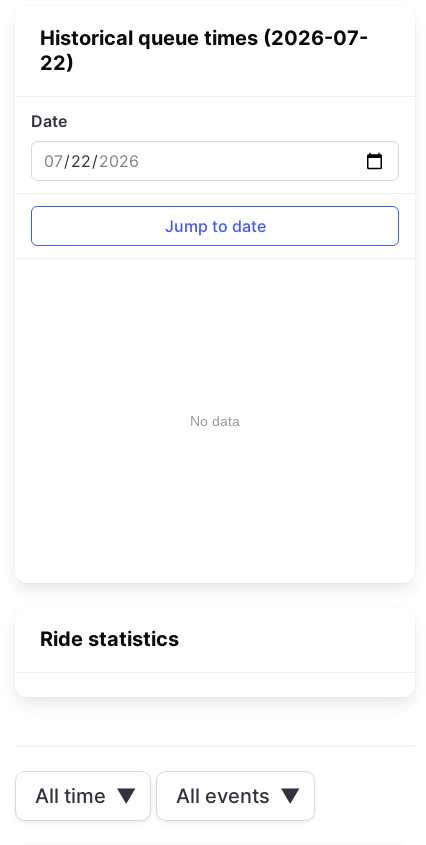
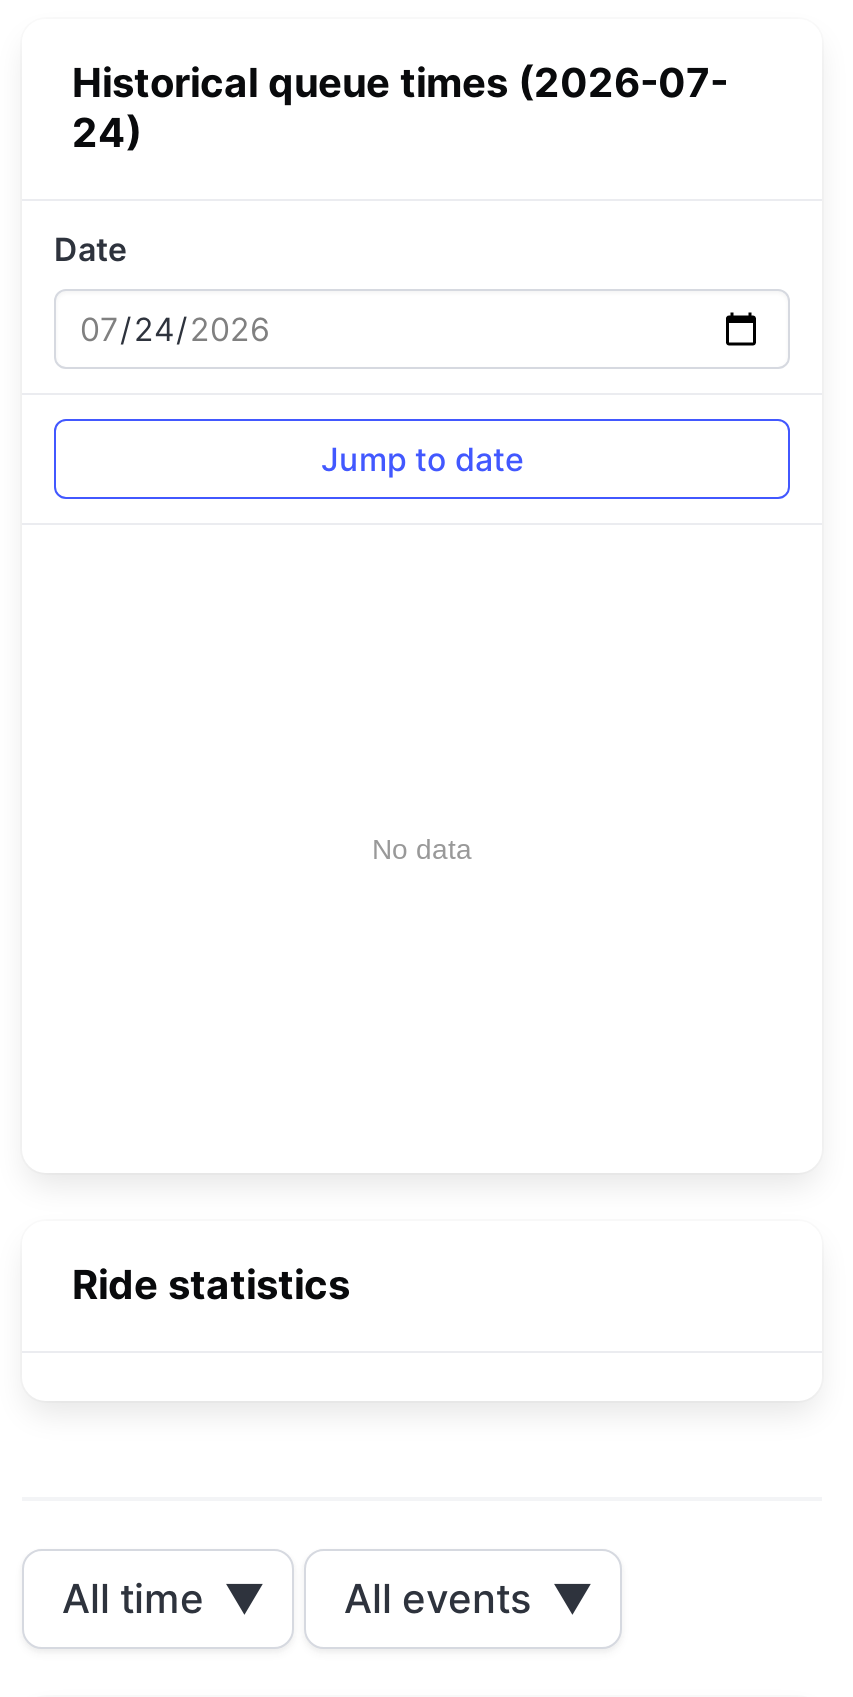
[40,51,74,75] 22) -> [72,109,142,157] 24)

